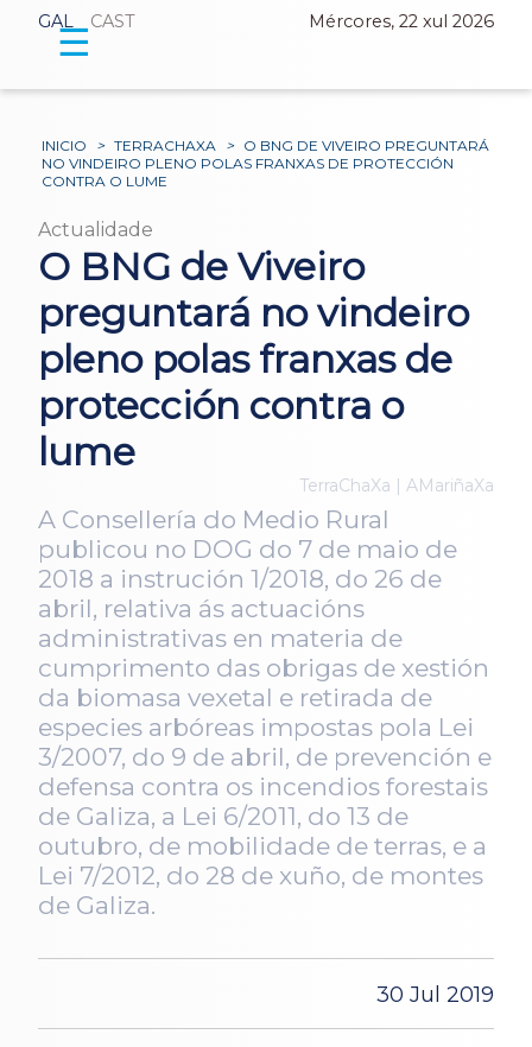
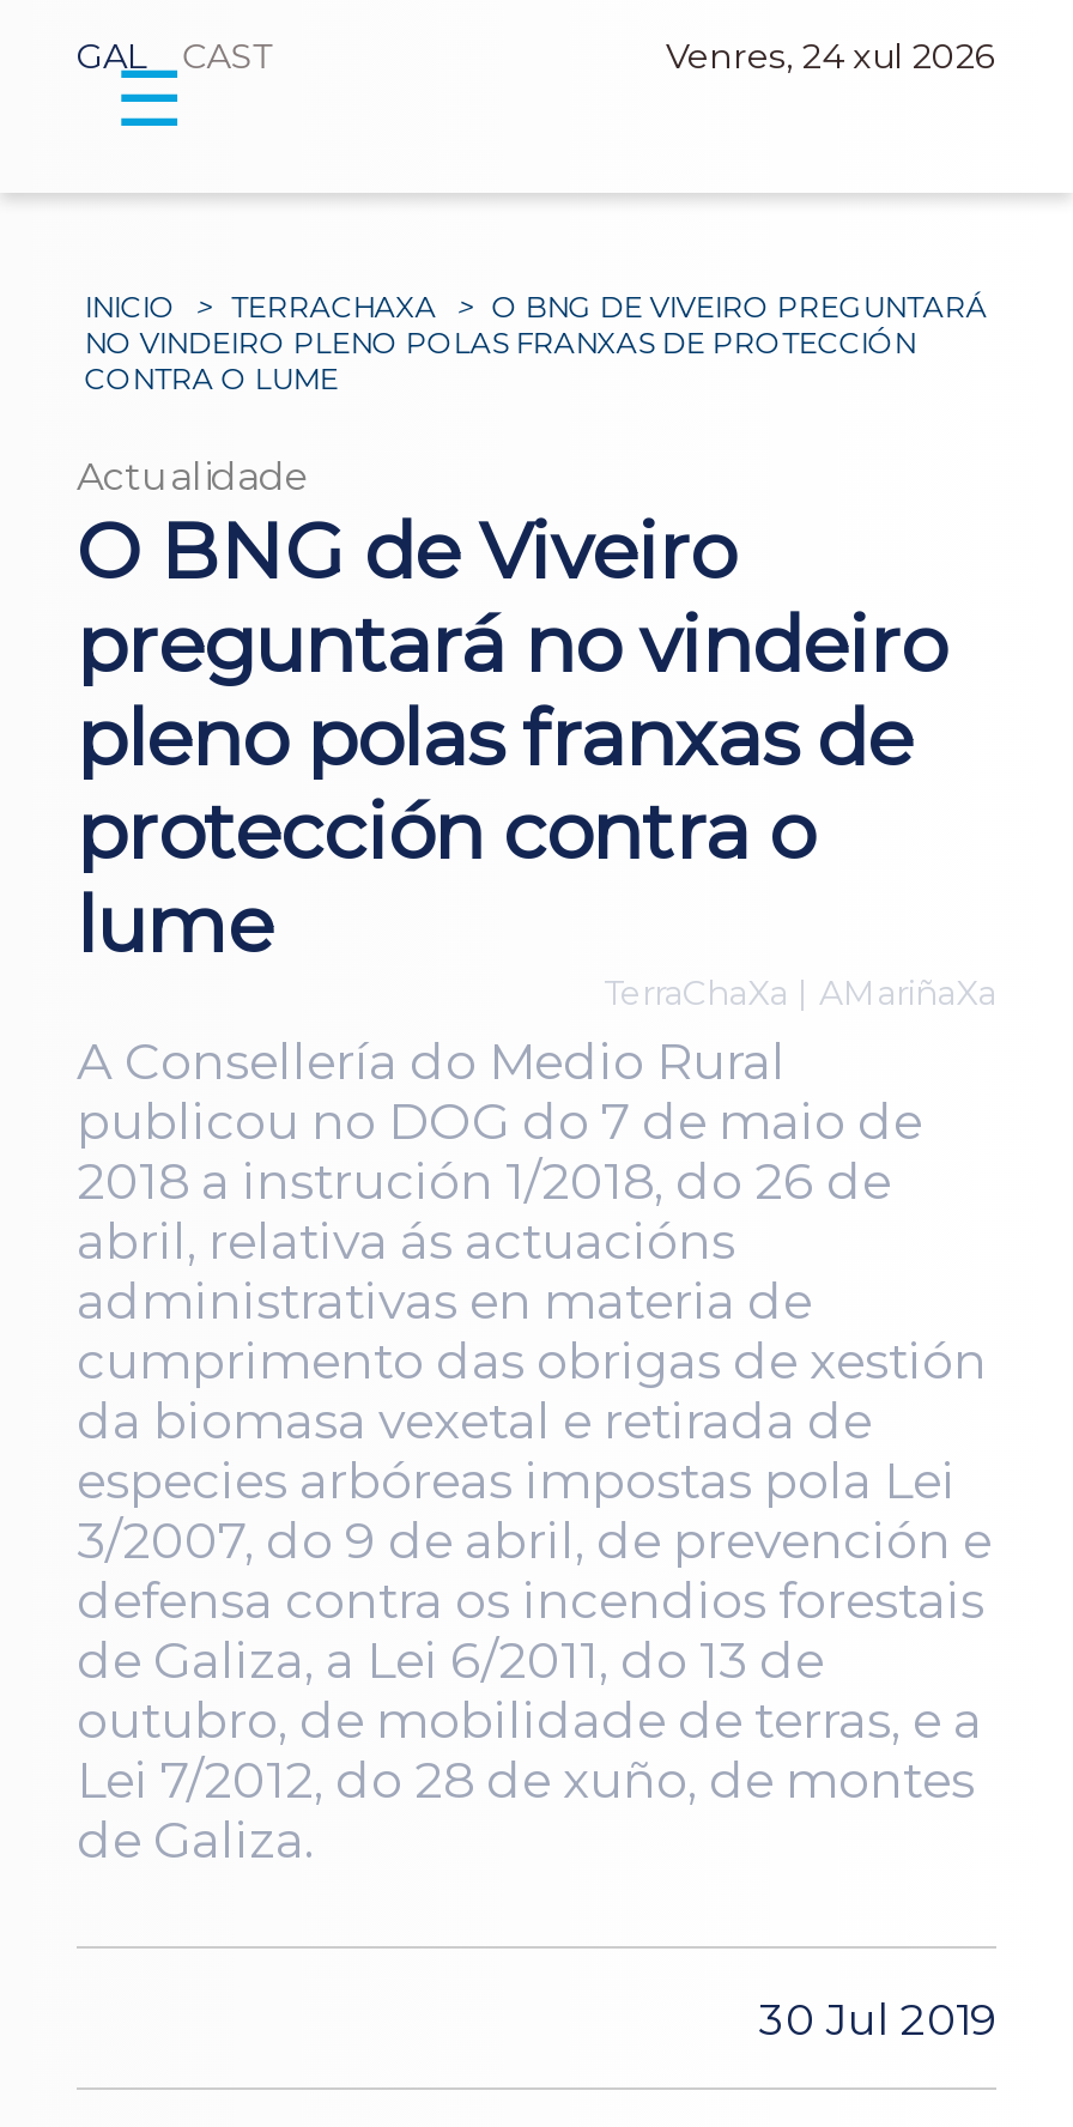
[309,11,494,32] Mércores, 22 xul 2026 -> [666,35,996,78] Venres, 24 xul 2026

